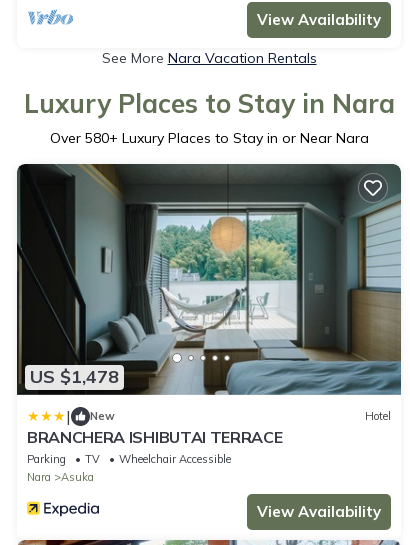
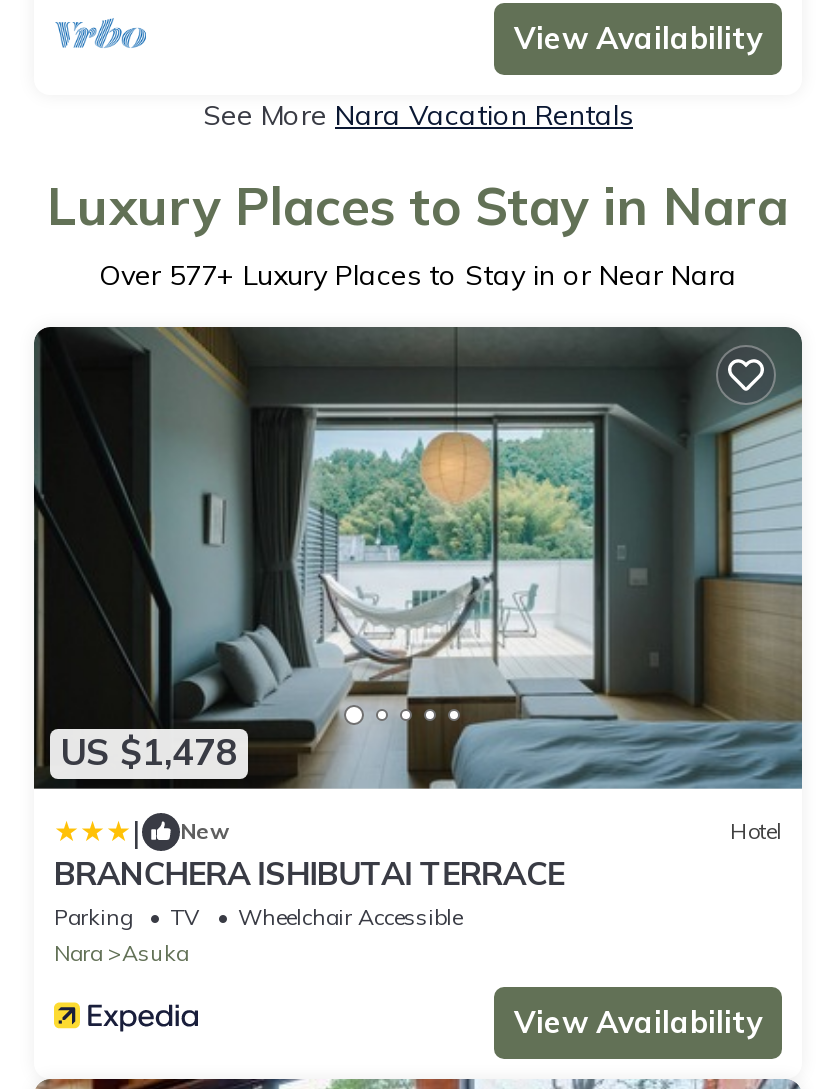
[49,129,368,147] Over 580+ Luxury Places to Stay in or Near Nara -> [99,257,737,293] Over 577+ Luxury Places to Stay in or Near Nara

